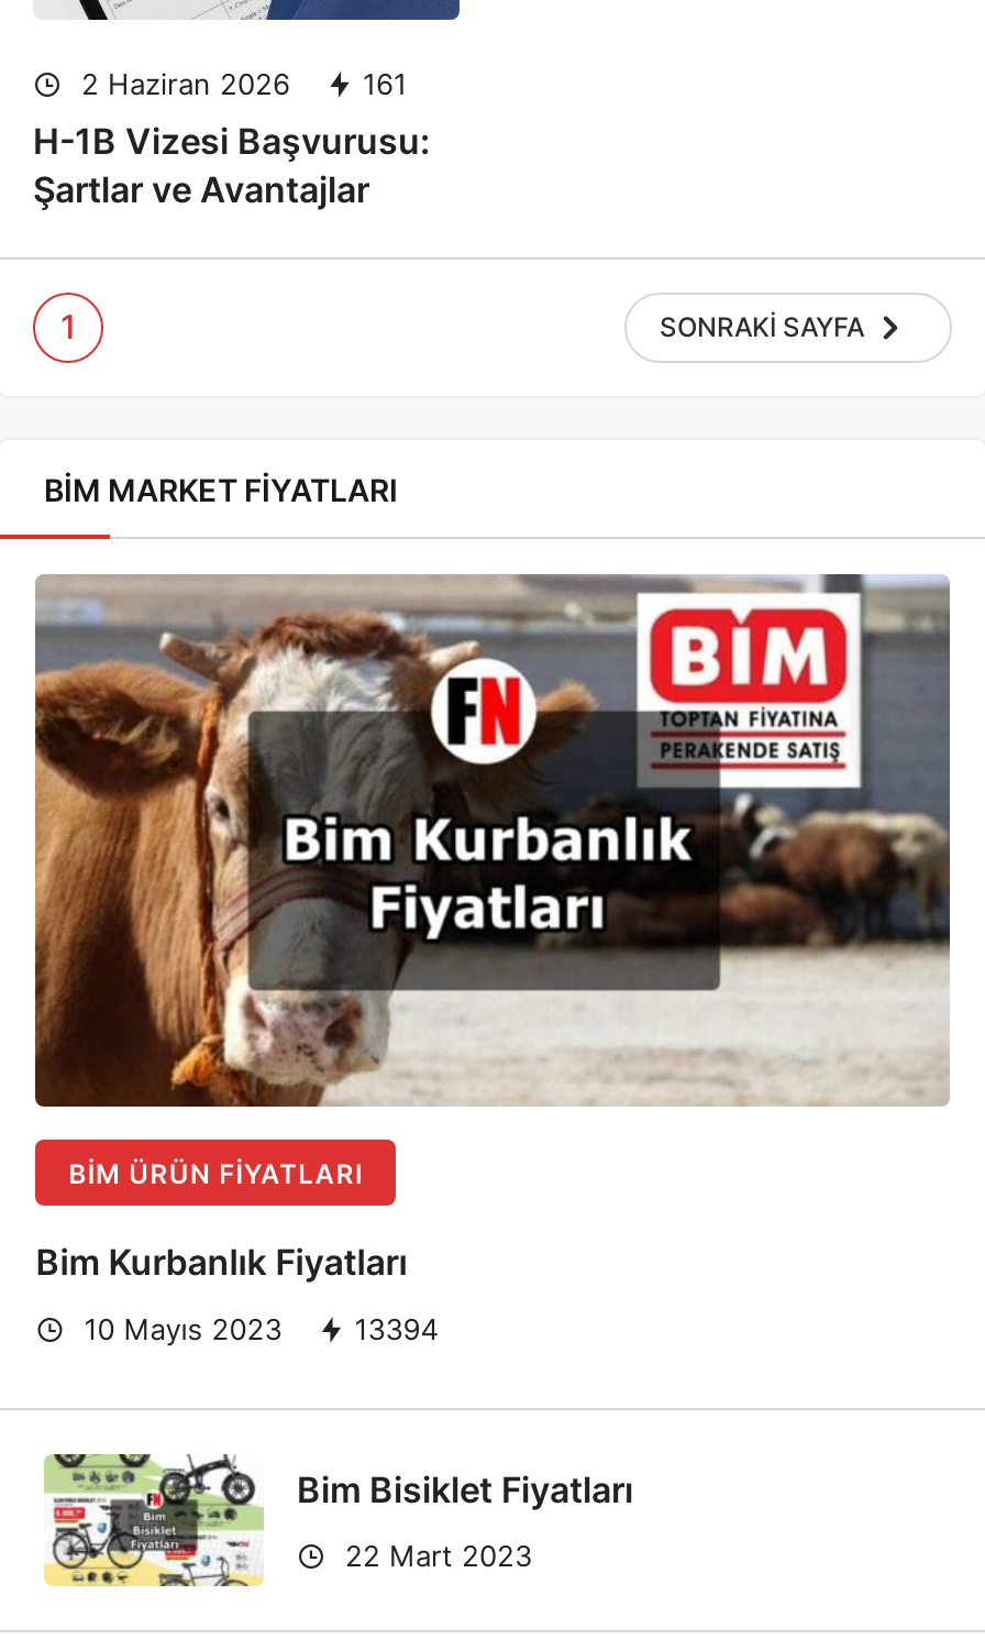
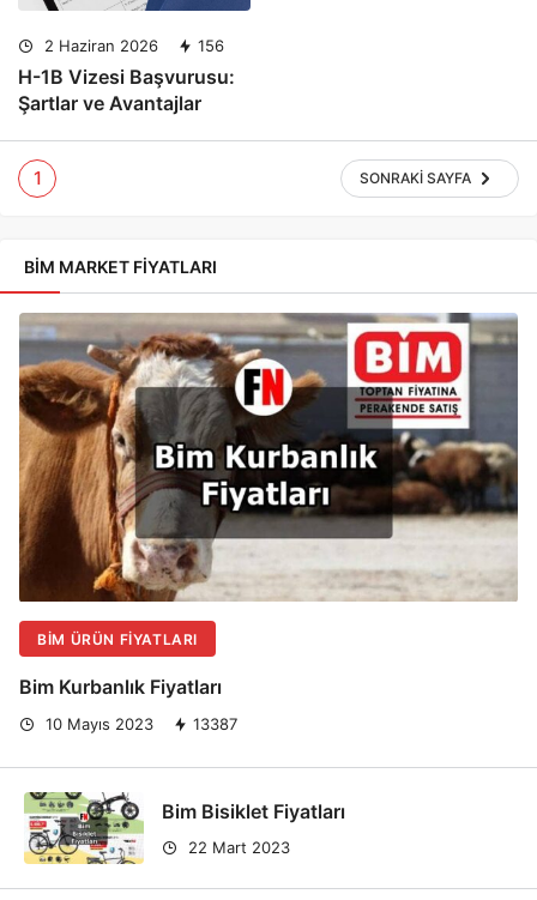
[73,66,407,101] 2 Haziran 2026 161 -> [40,36,224,55] 2 Haziran 2026 156
[75,1311,438,1346] 10 Mayıs 2023 13394 -> [41,714,238,733] 10 Mayıs 2023 13387

